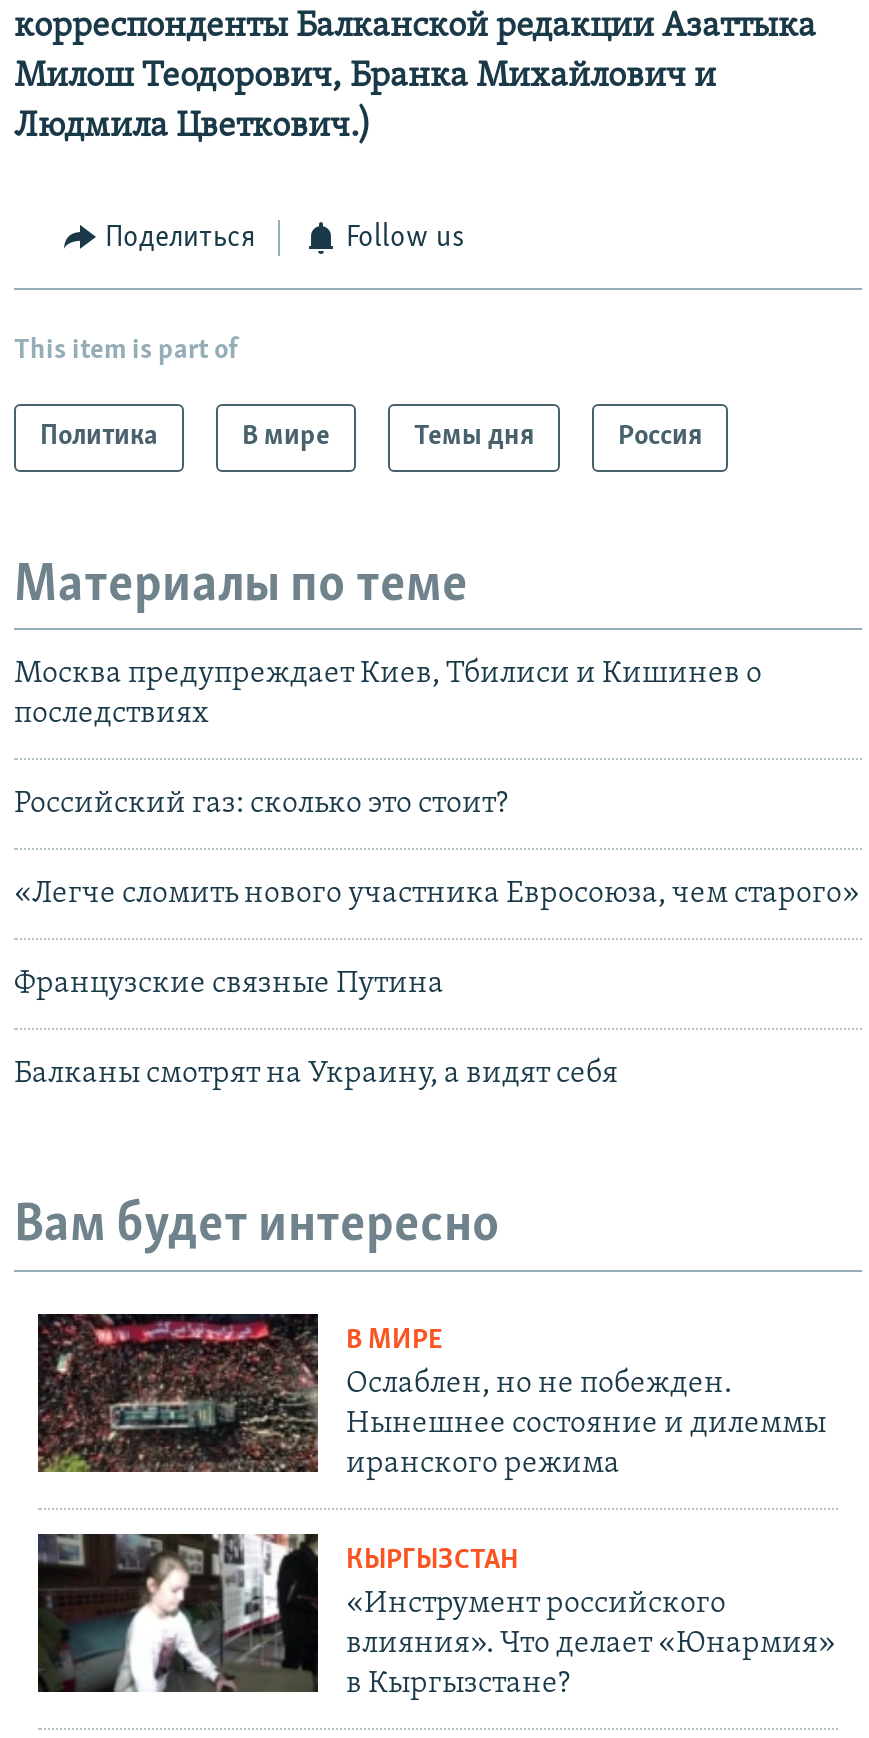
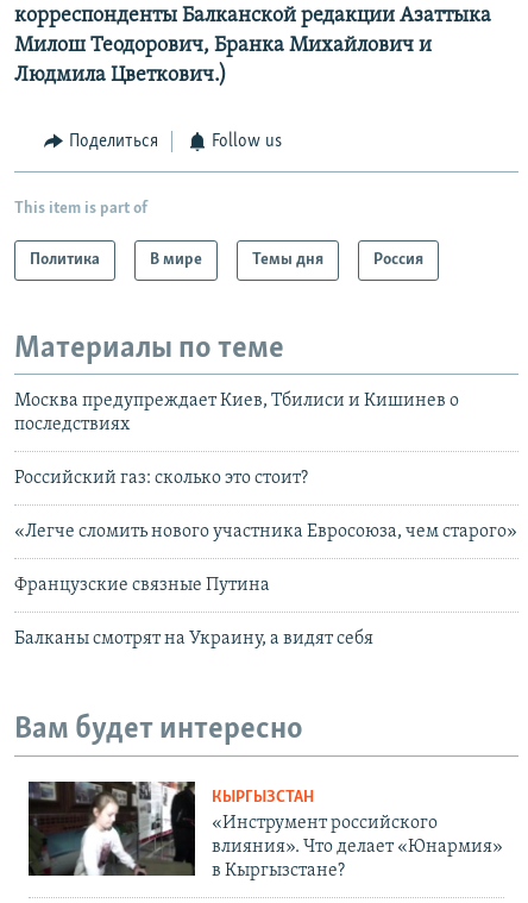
[36,1312,826,1480] [image] | В МИРЕ | Ослаблен, но не побежден. | Нынешнее состояние и дилеммы | иранского режима -> none

